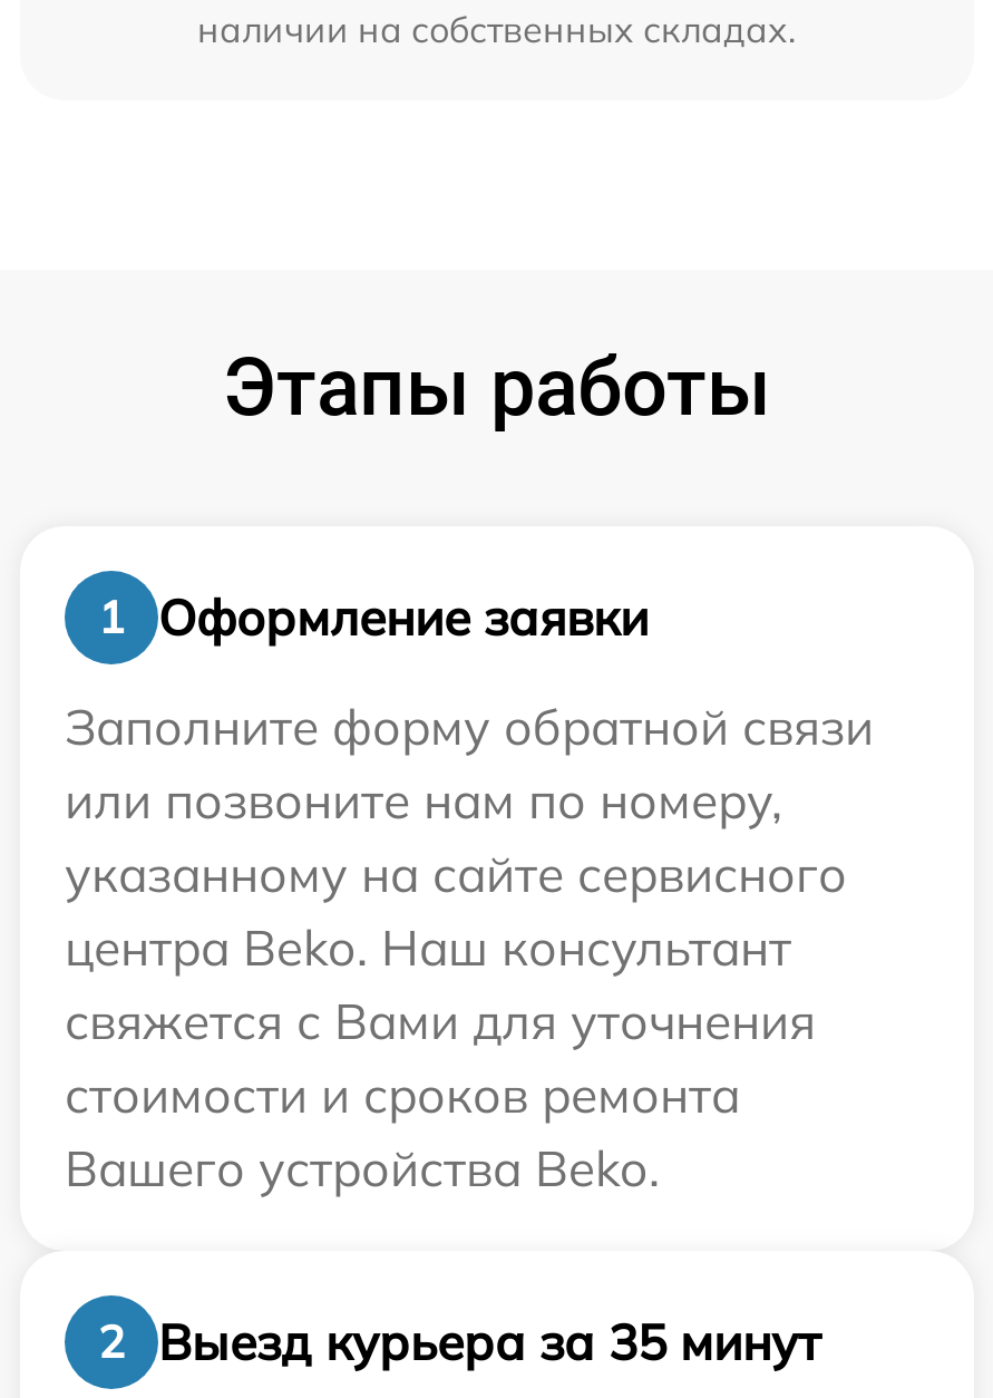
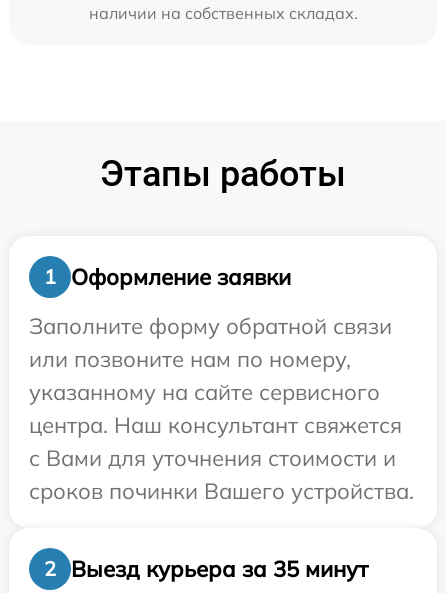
[65,916,816,1200] центра Beko. Наш консультант | свяжется с Вами для уточнения | стоимости и сроков ремонта | Вашего устройства Beko. -> [29,411,414,505] центра. Наш консультант свяжется | с Вами для уточнения стоимости и | сроков починки Вашего устройства.

